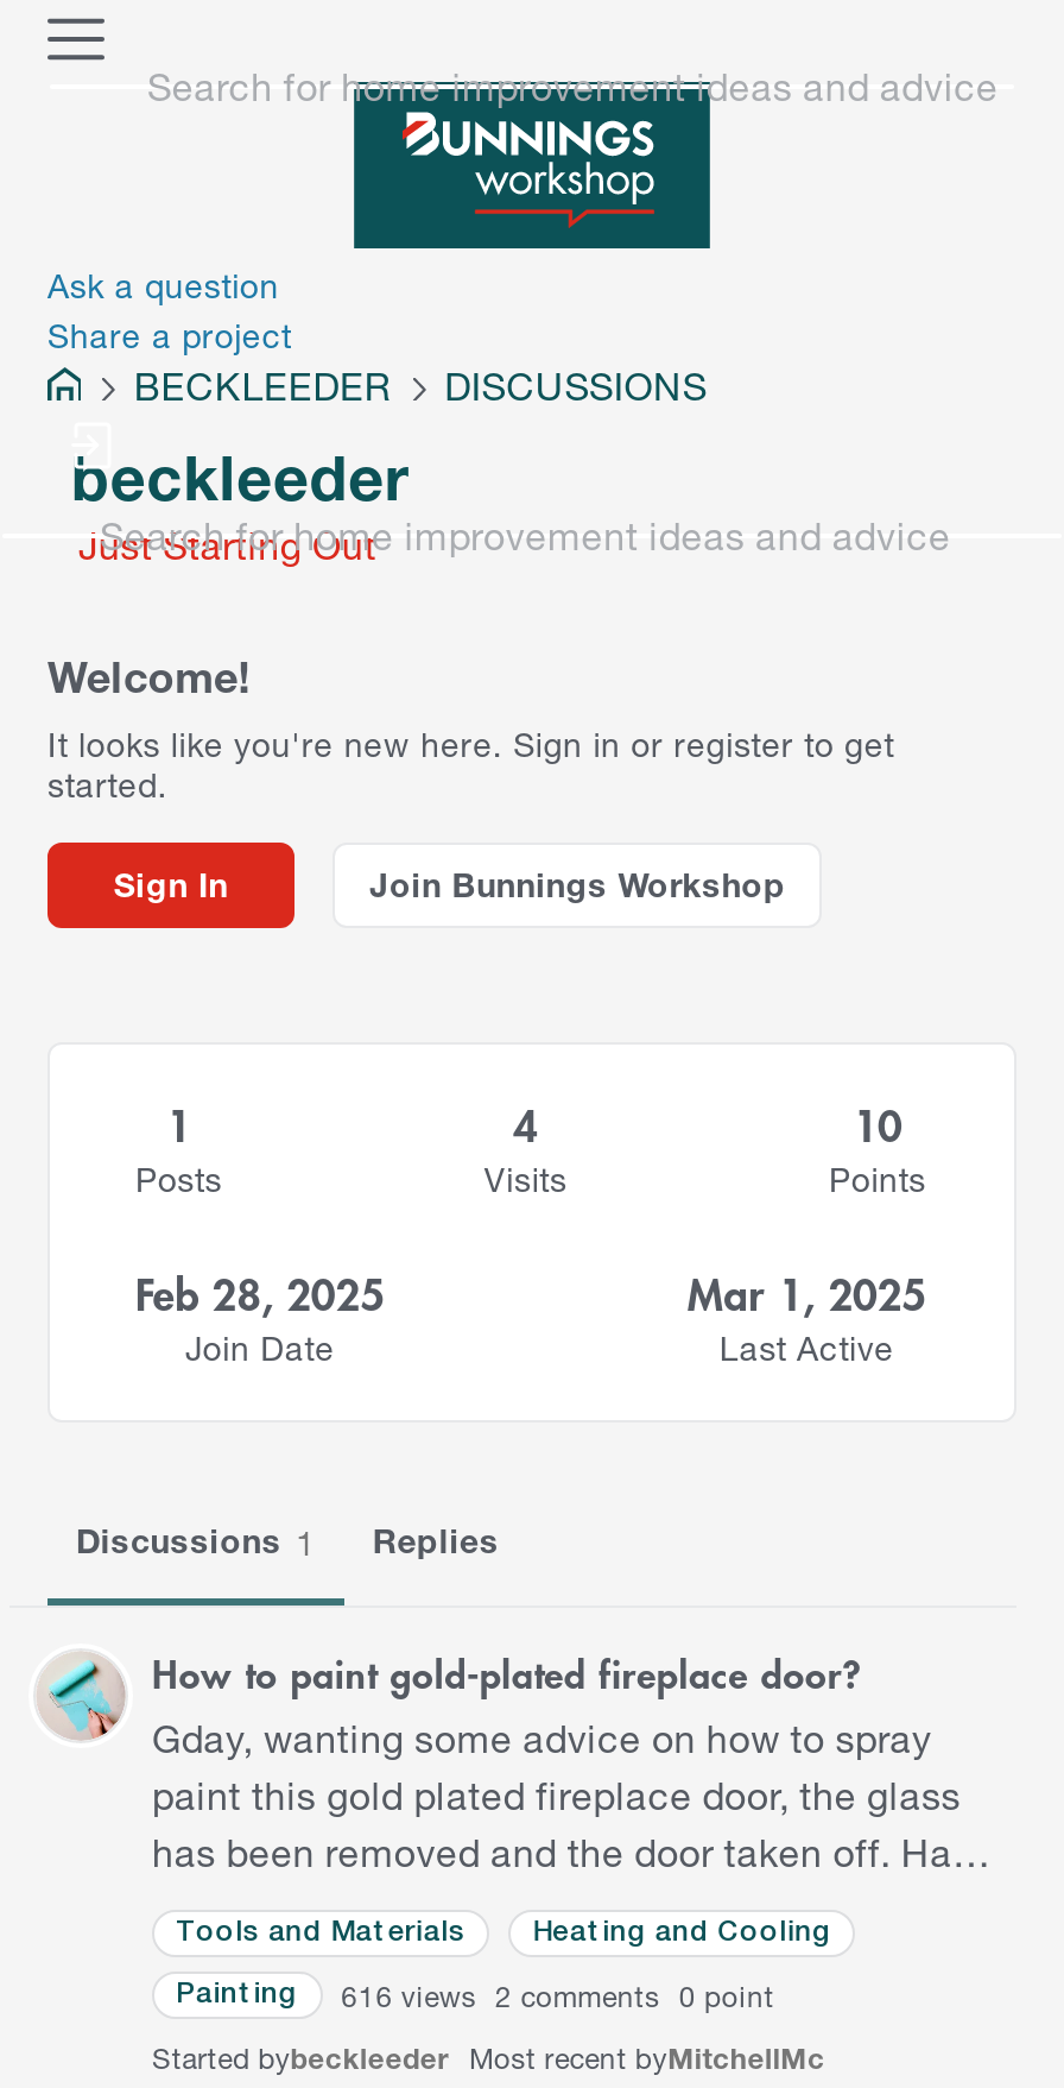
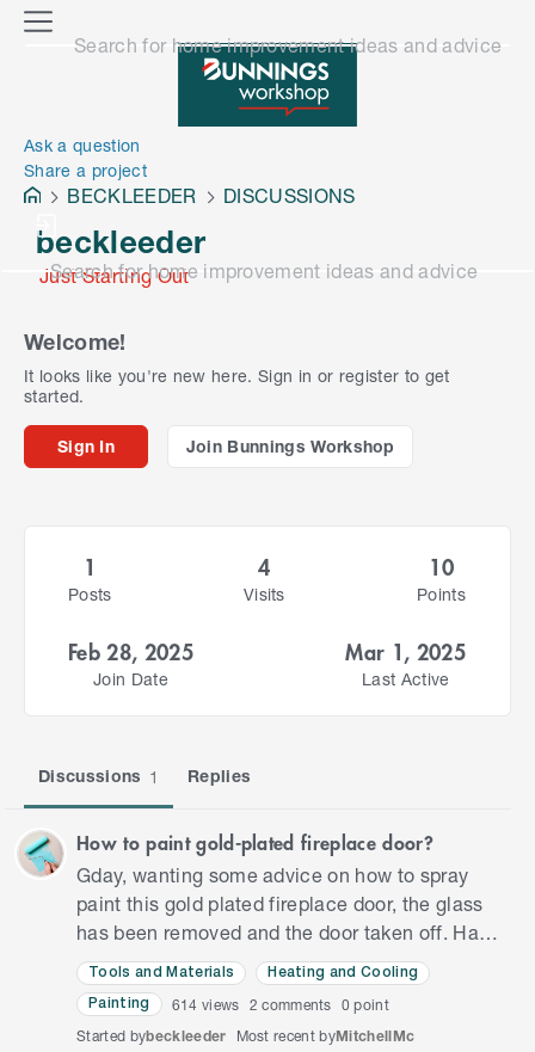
[341,1979,774,2014] 616 views 2 comments 0 point -> [171,996,389,1014] 614 views 2 comments 0 point

